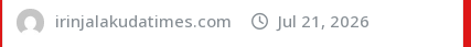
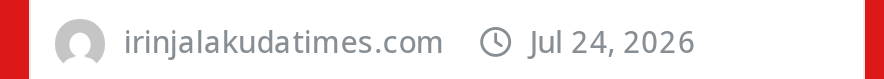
[278,10,370,32] Jul 21, 2026 -> [529,20,695,60] Jul 24, 2026

